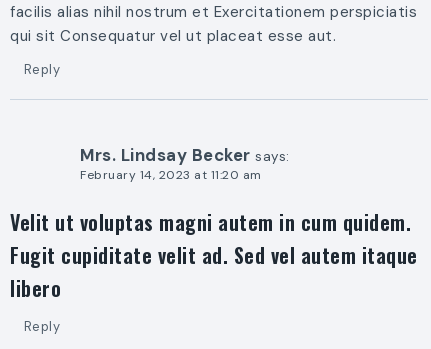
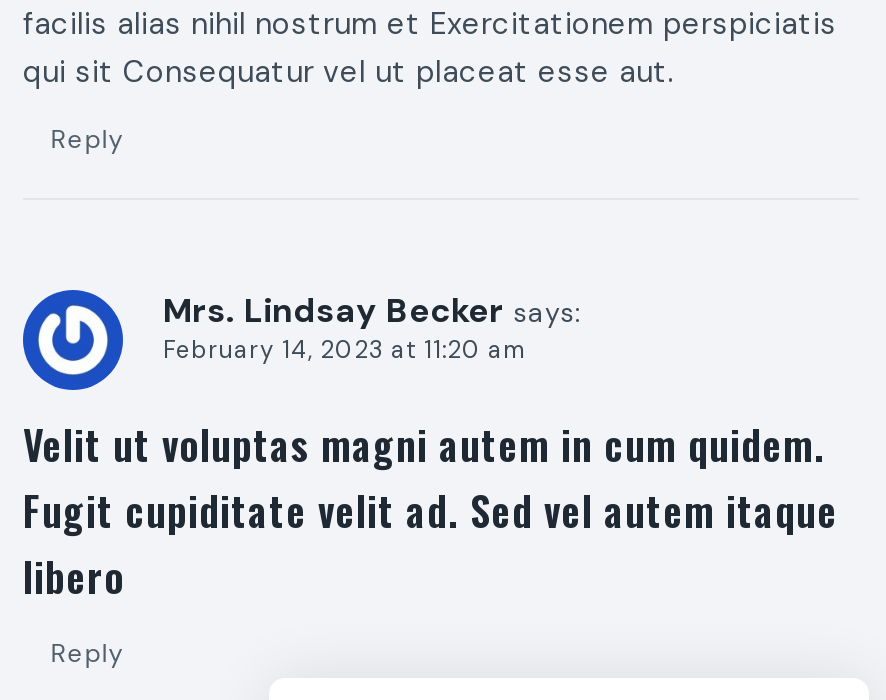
none -> [21,288,125,392] [image]

